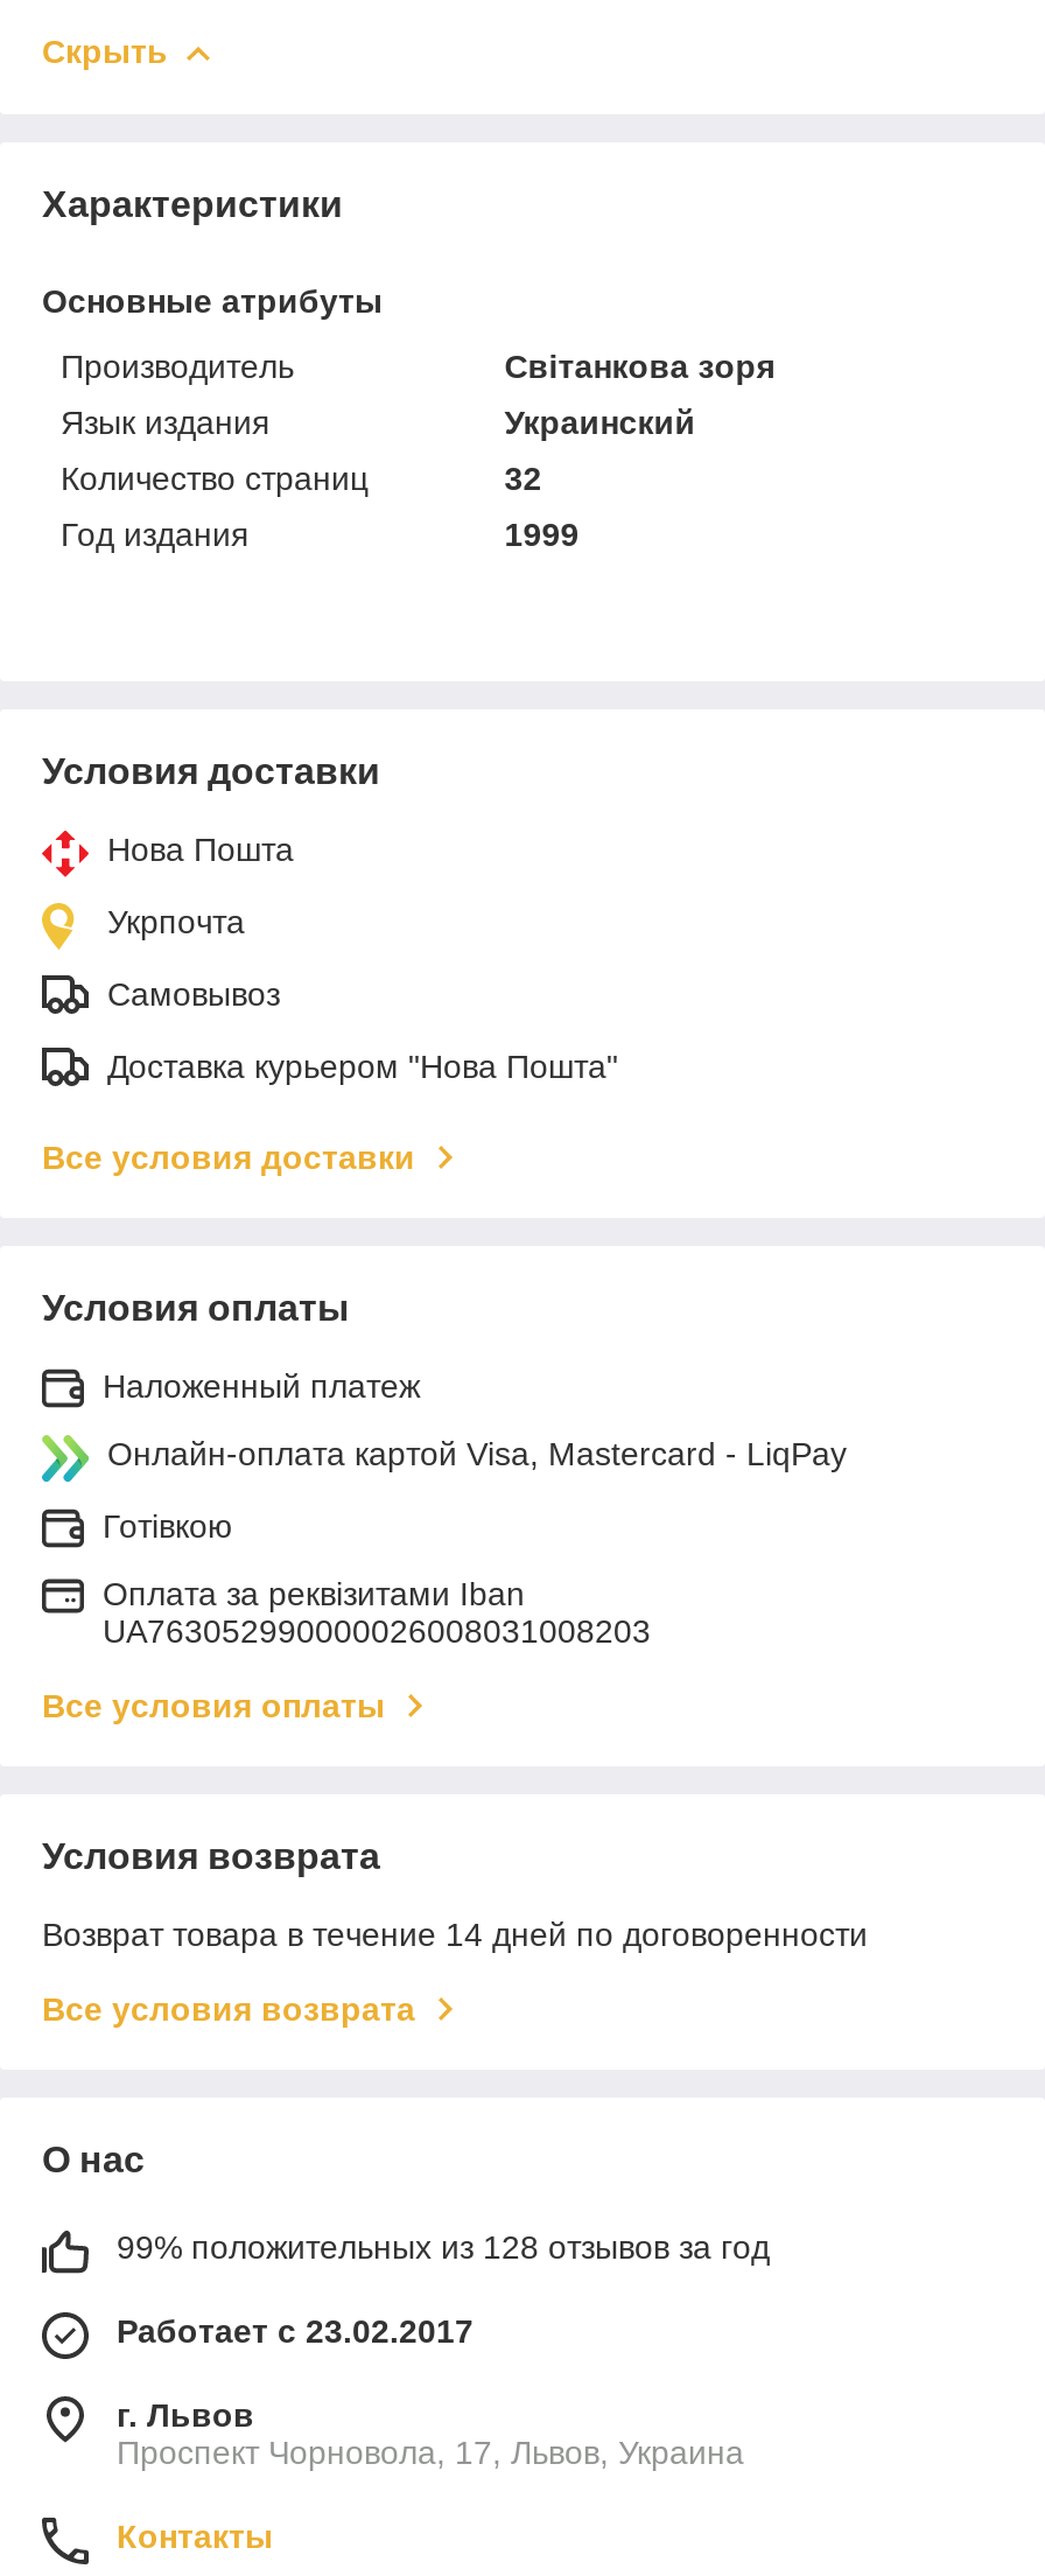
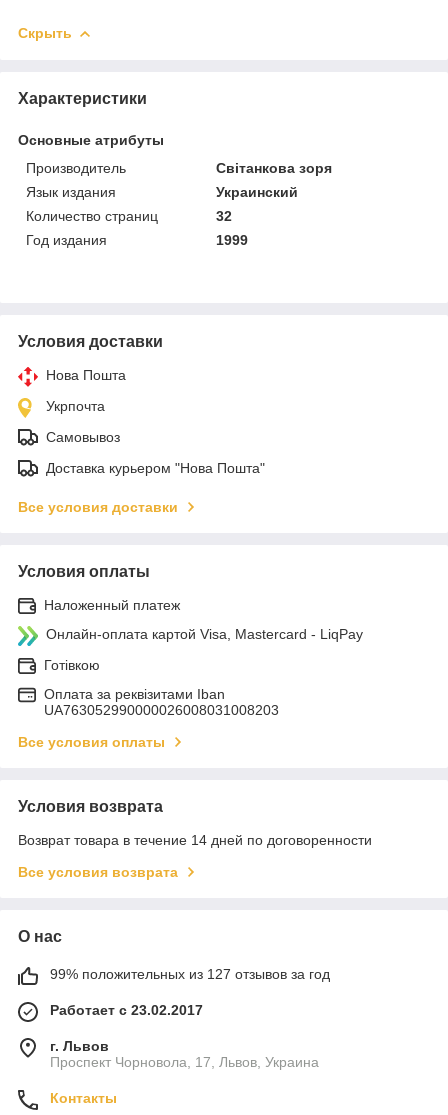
[117,2228,770,2265] 99% положительных из 128 отзывов за год -> [50,966,330,982] 99% положительных из 127 отзывов за год

